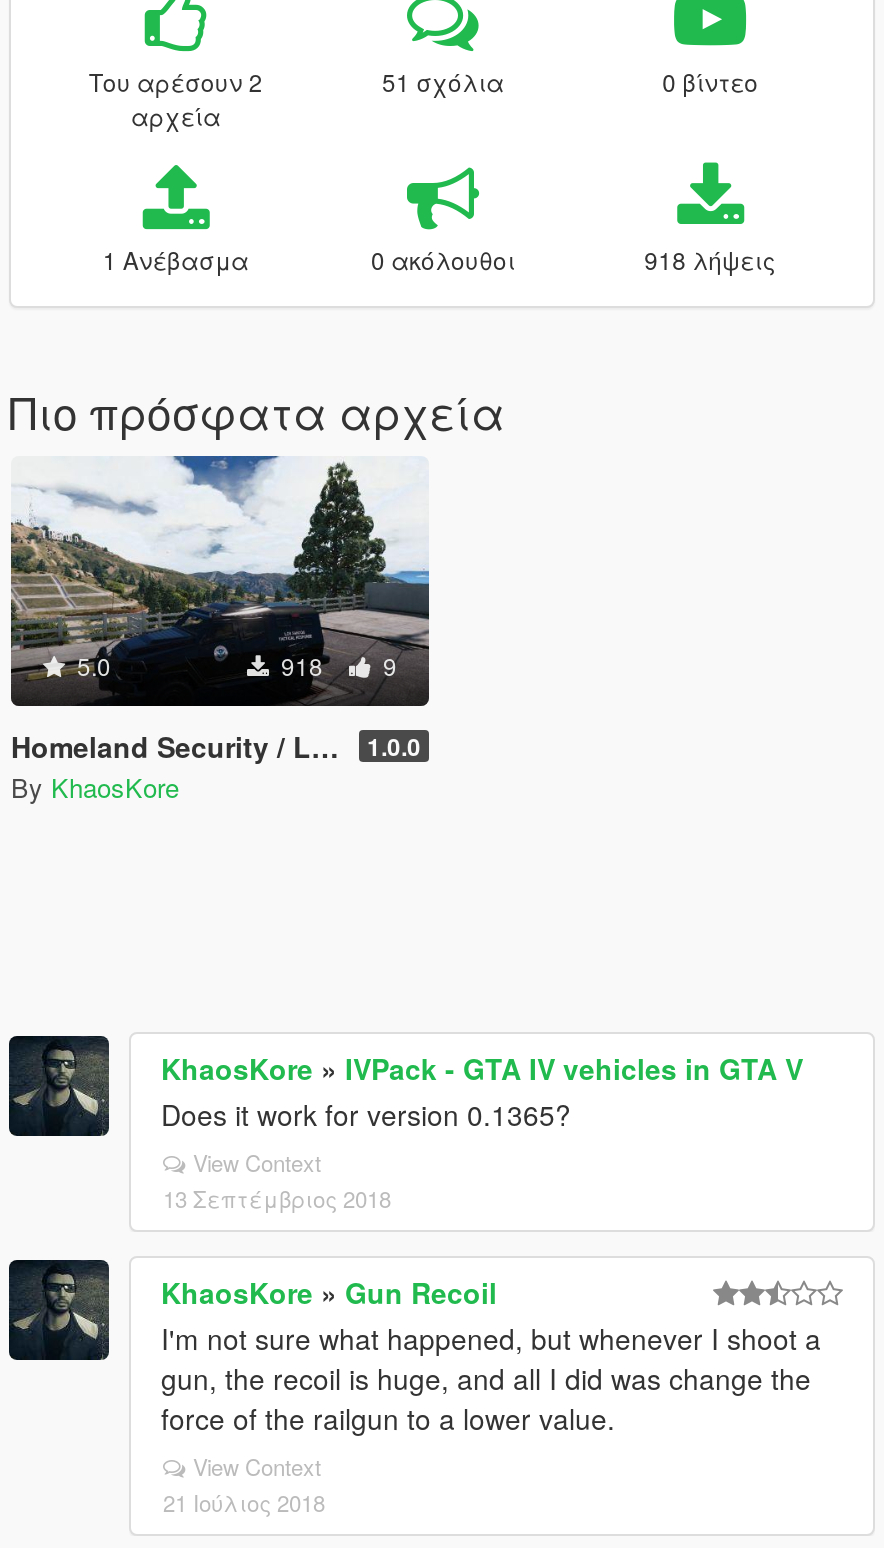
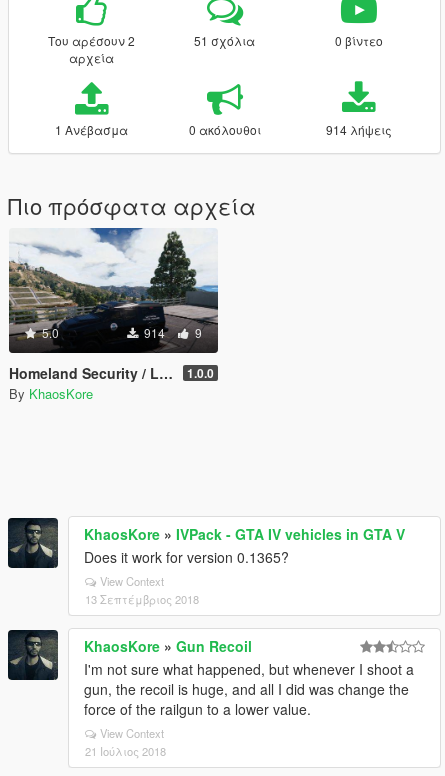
[644,242,776,276] 918 λήψεις -> [326,121,392,138] 914 λήψεις
[275,648,397,682] 918 9 -> [141,324,202,341] 914 9

